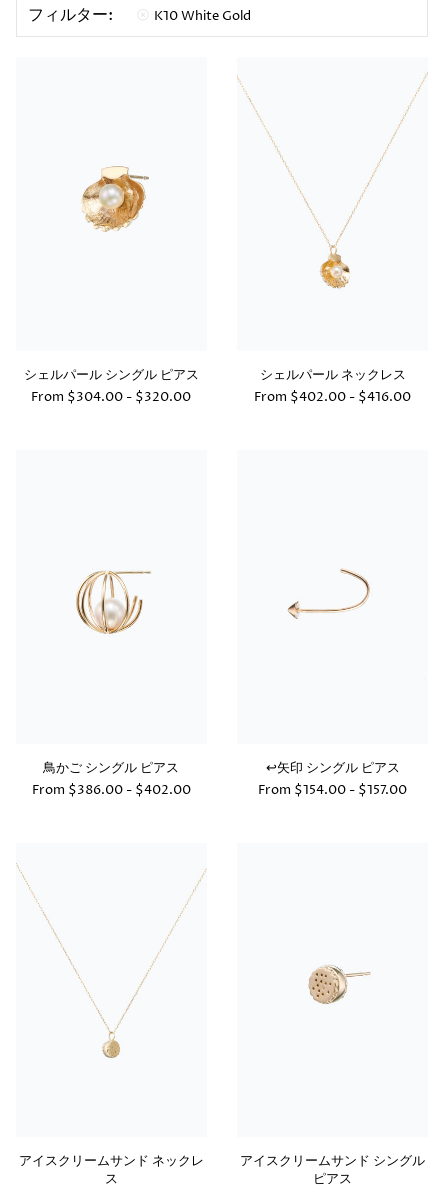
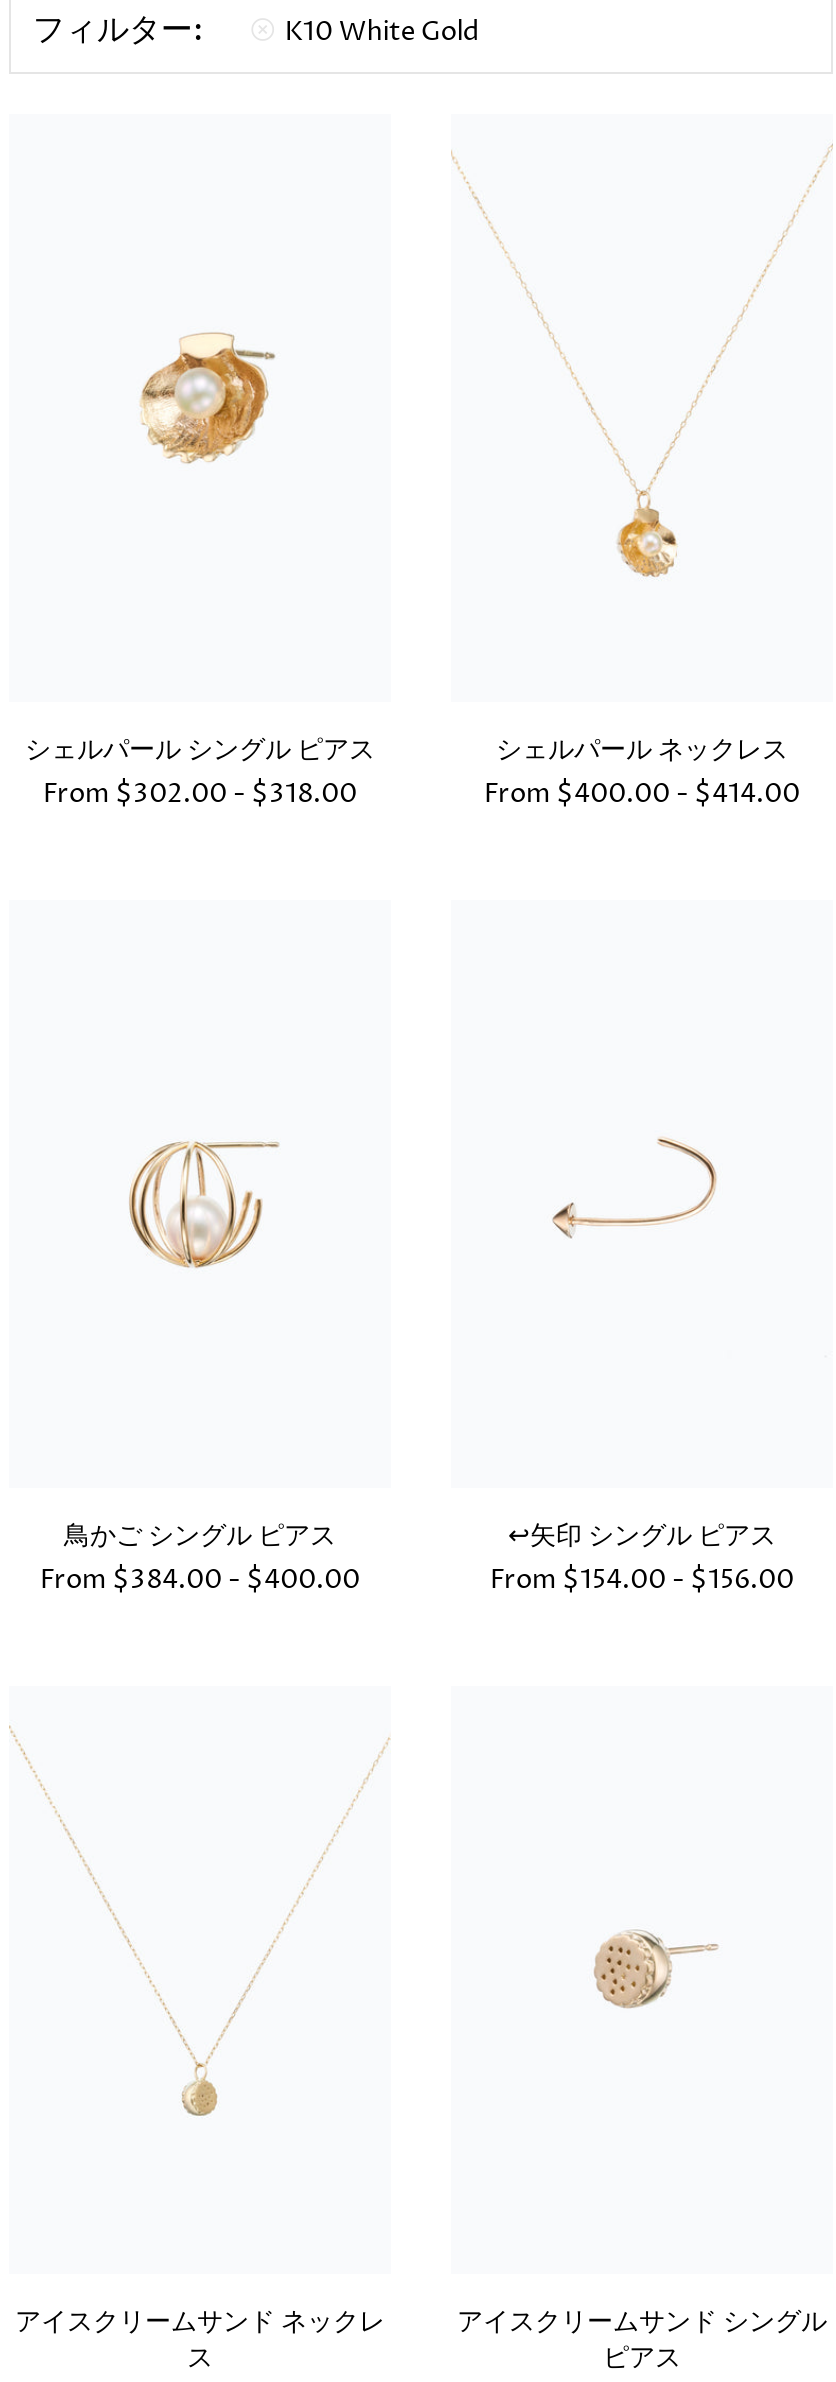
[31,388,191,406] From $304.00 - $320.00 -> [43,776,357,812] From $302.00 - $318.00
[254,388,411,406] From $402.00 - $416.00 -> [484,776,800,812] From $400.00 - $414.00
[32,781,191,799] From $386.00 - $402.00 -> [40,1562,360,1598] From $384.00 - $400.00
[258,781,407,799] From $154.00 - $157.00 -> [490,1562,794,1598] From $154.00 - $156.00

